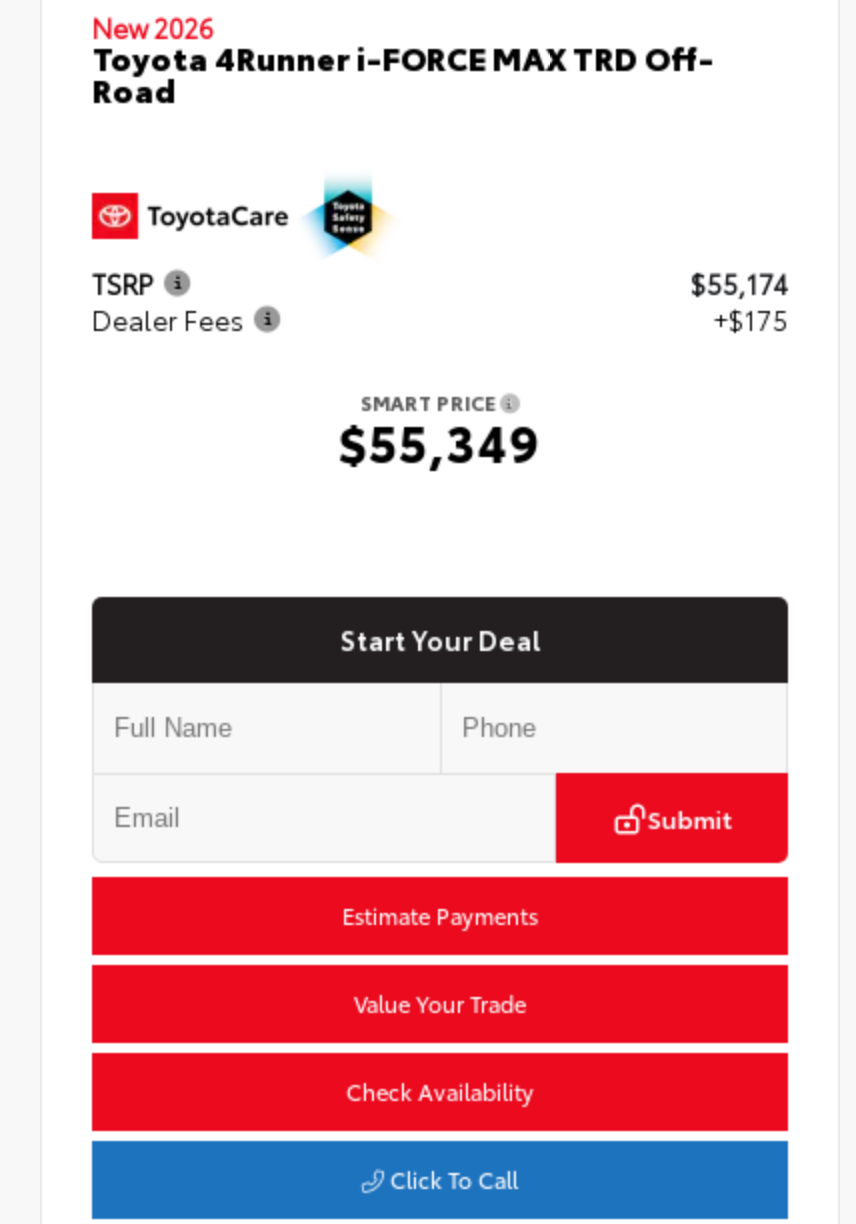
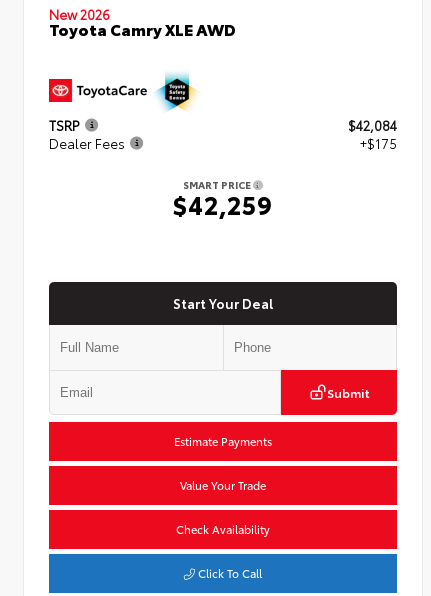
[92,33,714,111] Toyota 4Runner i-FORCE MAX TRD Off- | Road -> [49,17,236,40] Toyota Camry XLE AWD
[690,266,788,302] $55,174 -> [348,116,397,134] $42,084
[339,409,541,477] $55,349 -> [173,187,273,221] $42,259

